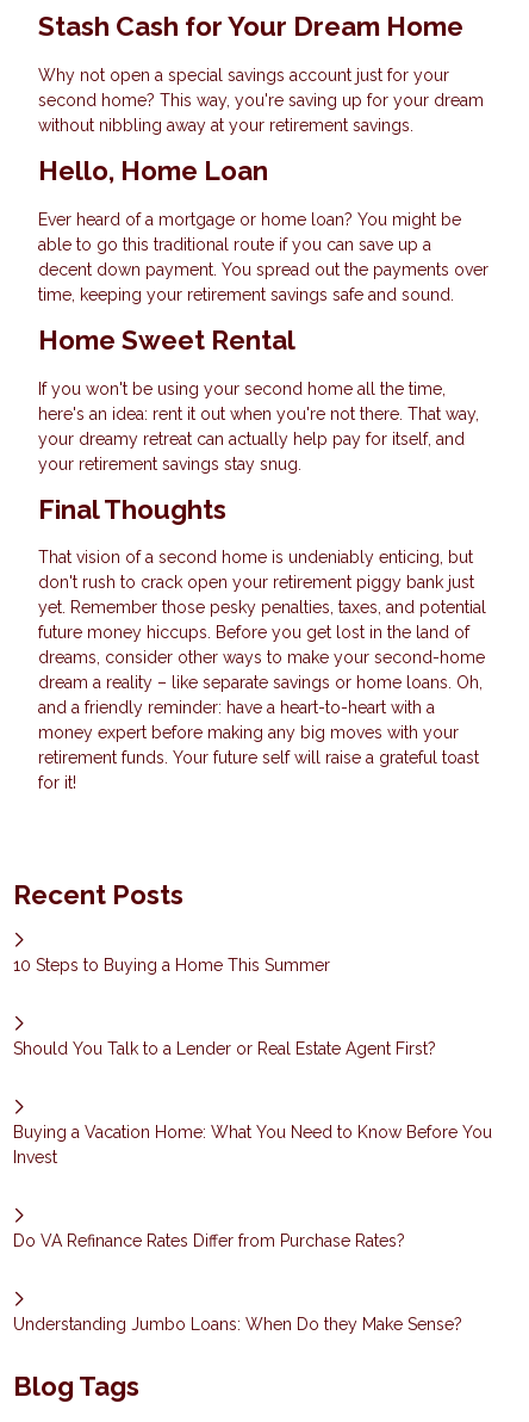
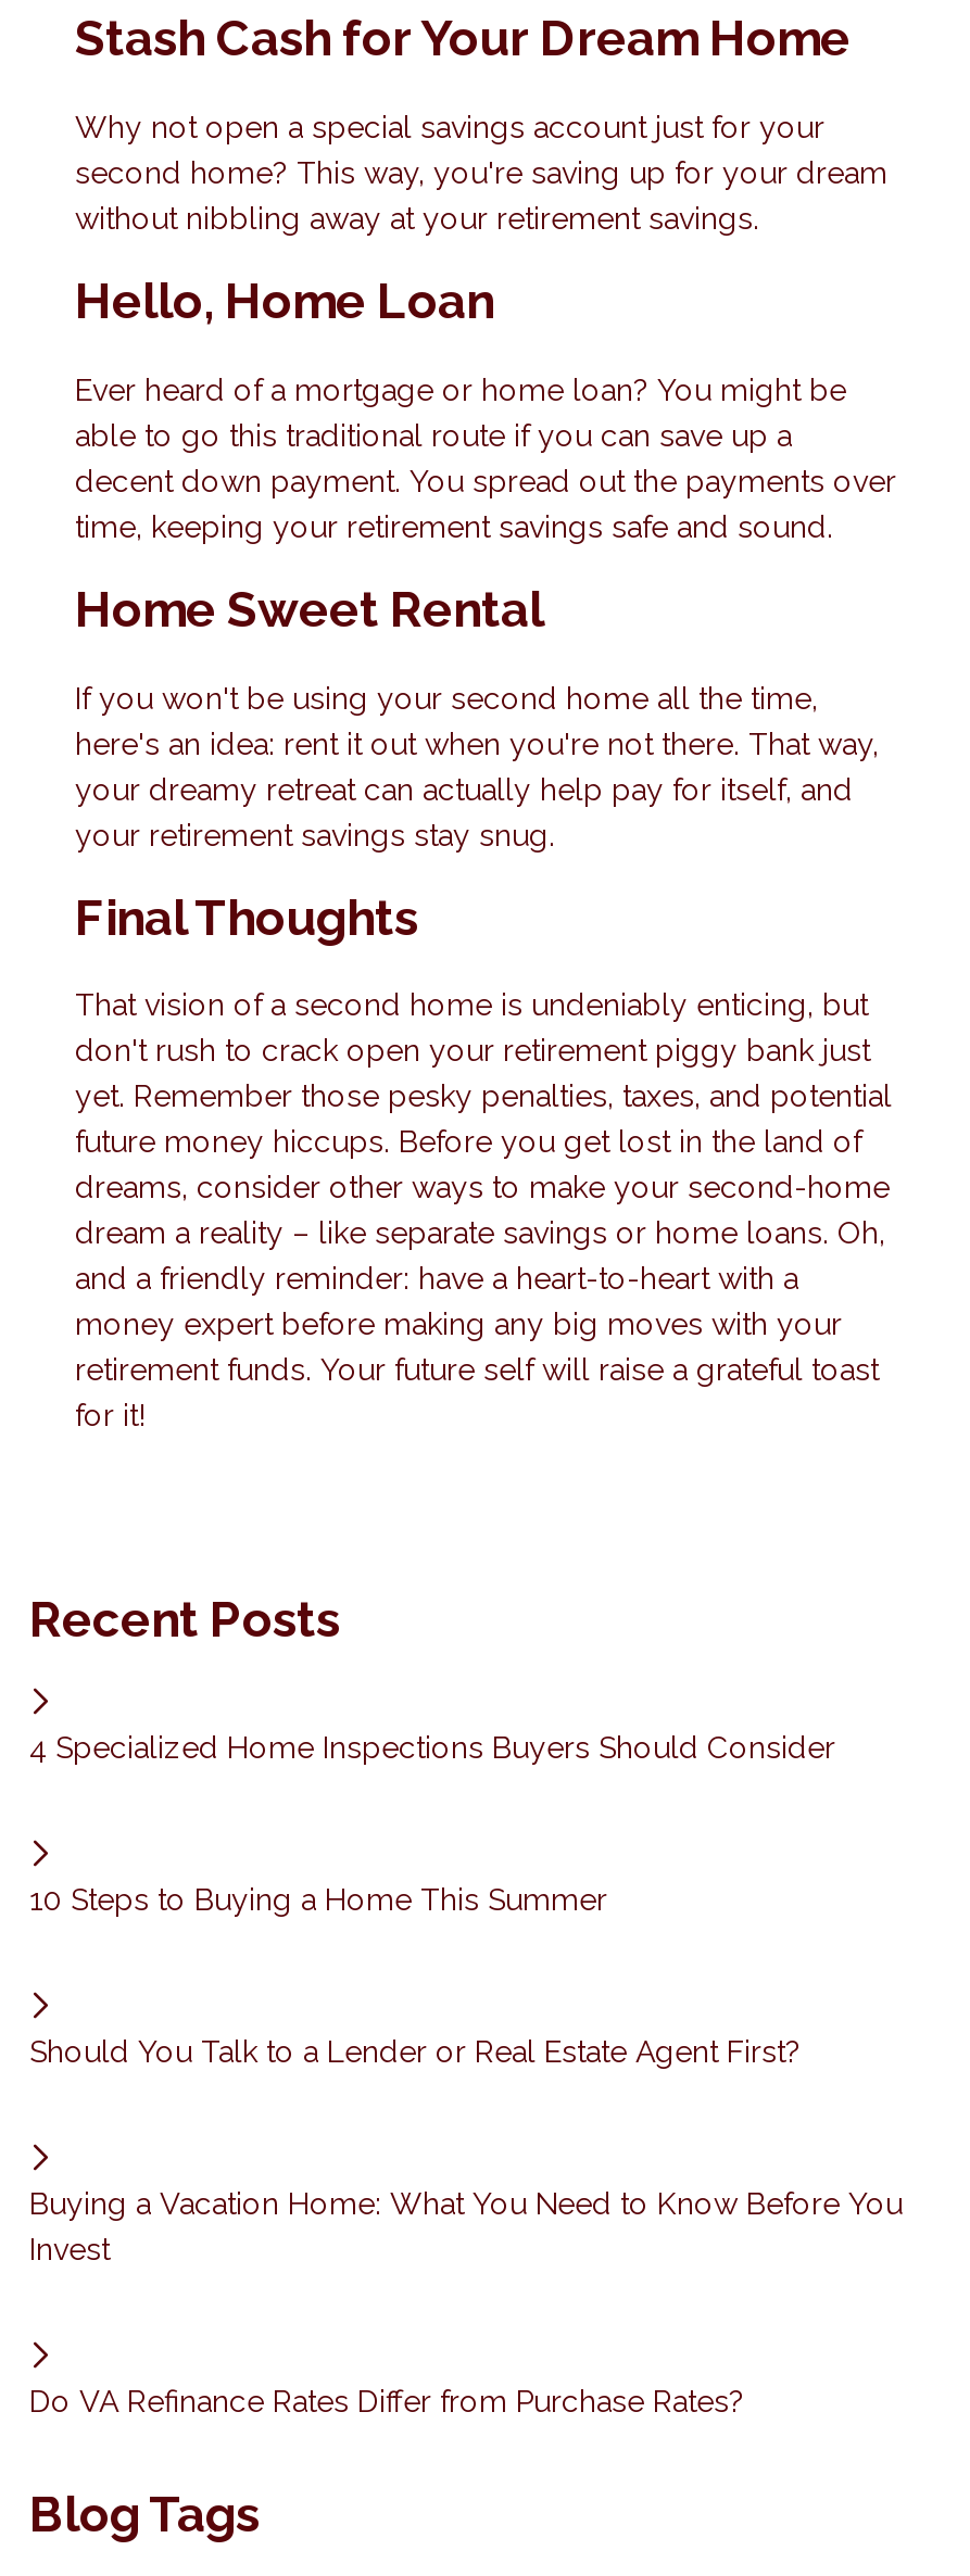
none -> [29,1731,835,1766] 4 Specialized Home Inspections Buyers Should Consider
moved [13,956,492,1251] -> [29,1883,903,2420]: 10 Steps to Buying a Home This Summer | Should You Talk to a Lender or Real Estate Agent First? | Buying a Vacation Home: What You Need to Know Before You | Invest | Do VA Refinance Rates Differ from Purchase Rates?
[13,1315,462,1334] Understanding Jumbo Loans: When Do they Make Sense? -> none

